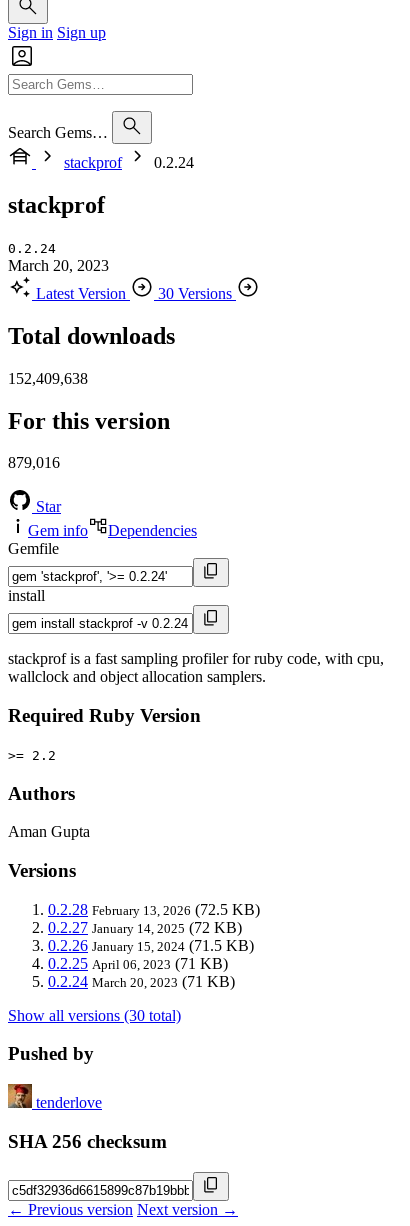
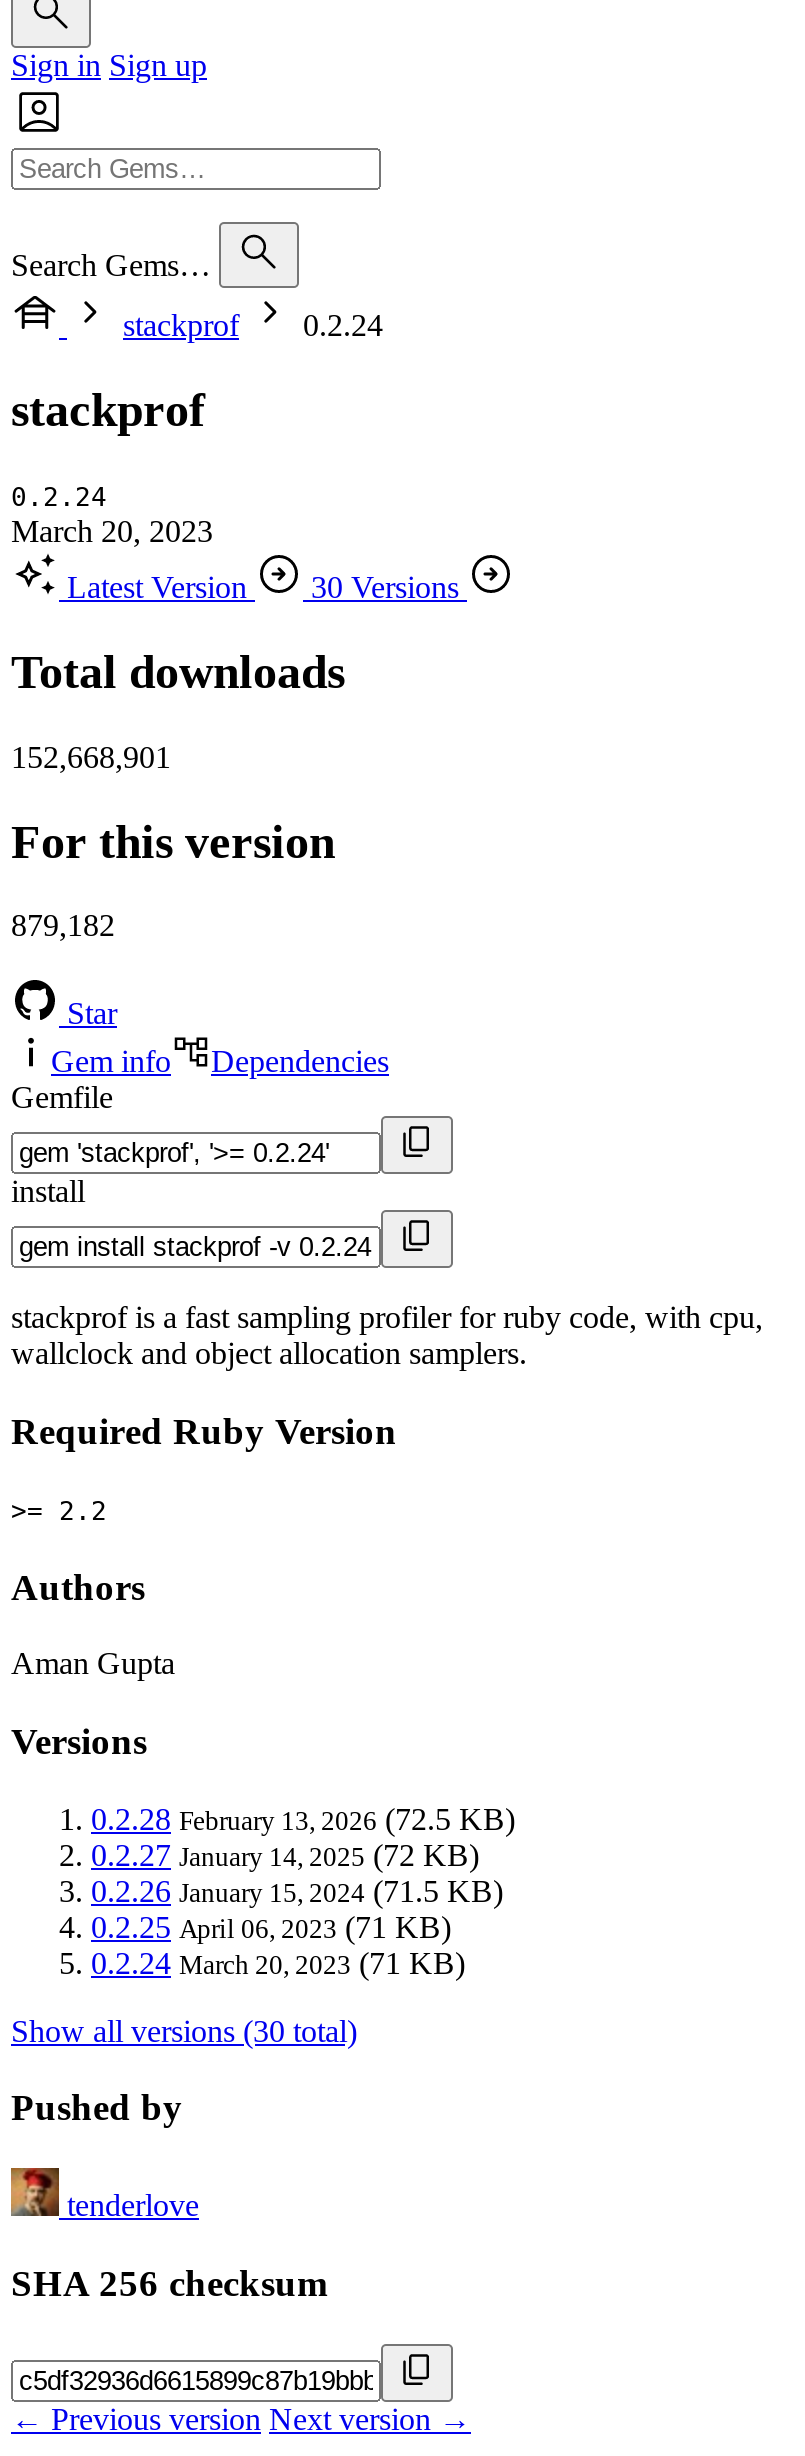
[8,370,88,387] 152,409,638 -> [11,739,171,773] 152,668,901
[8,454,60,471] 879,016 -> [11,909,115,943] 879,182

